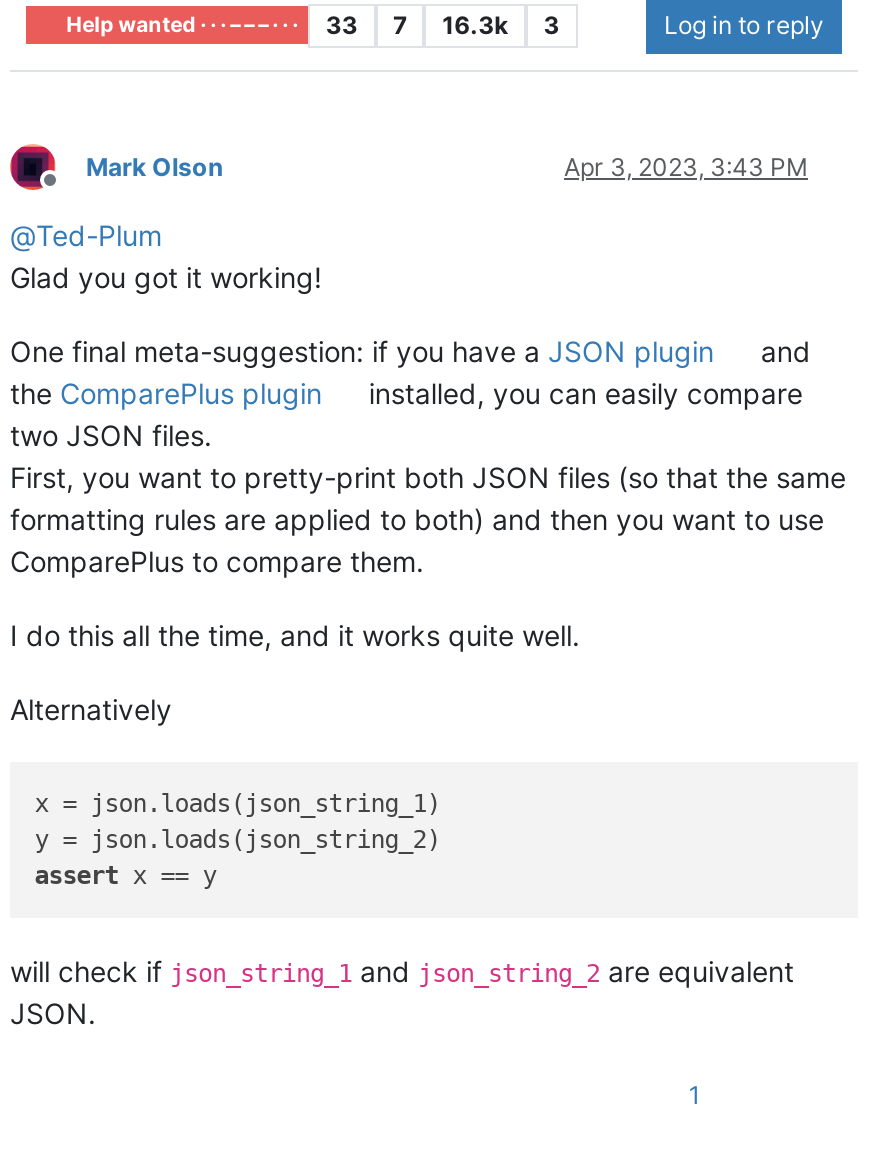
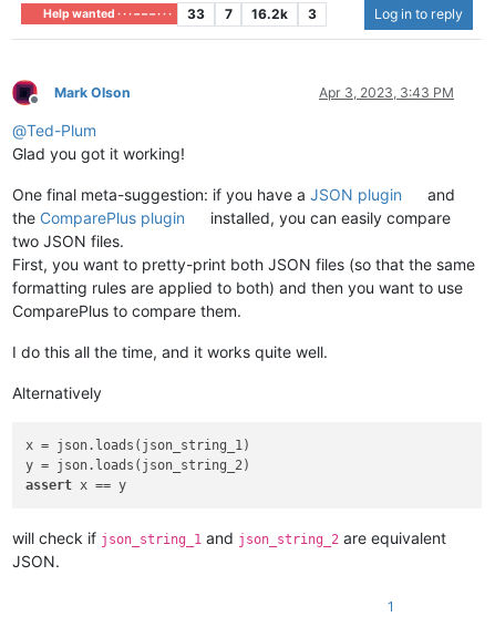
[62,10,559,40] Help wanted · · · – – – · · · 33 7 16.3k 3 -> [41,5,316,22] Help wanted · · · – – – · · · 33 7 16.2k 3

